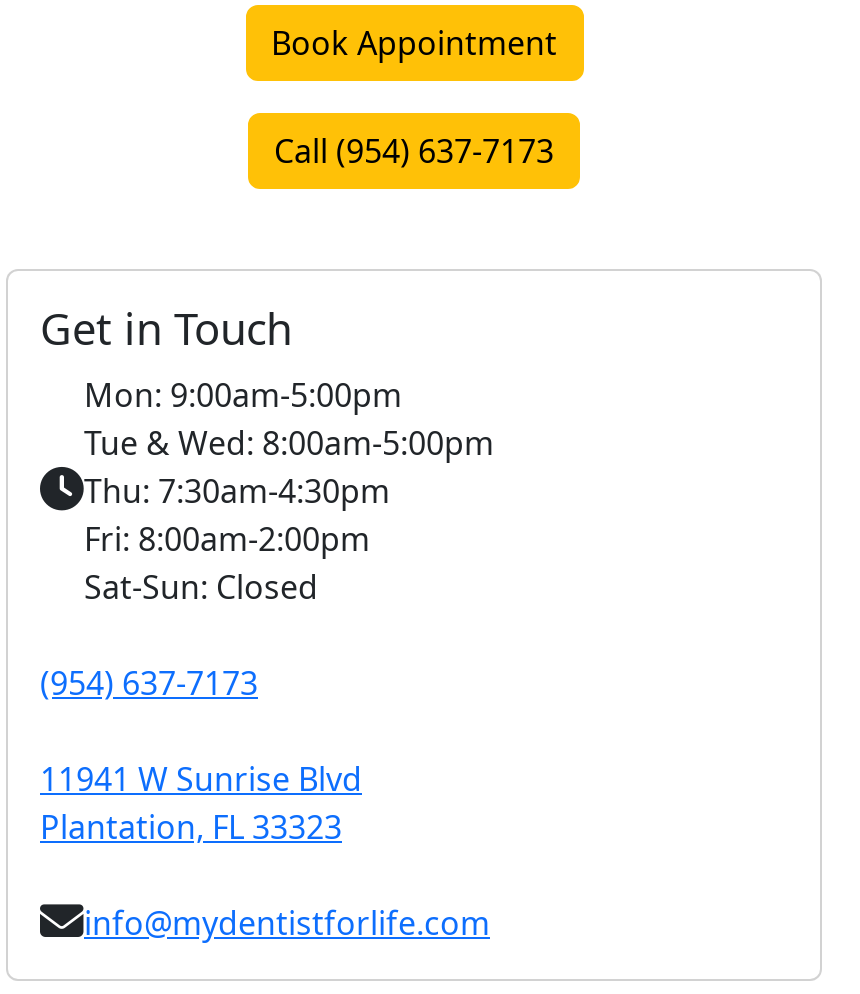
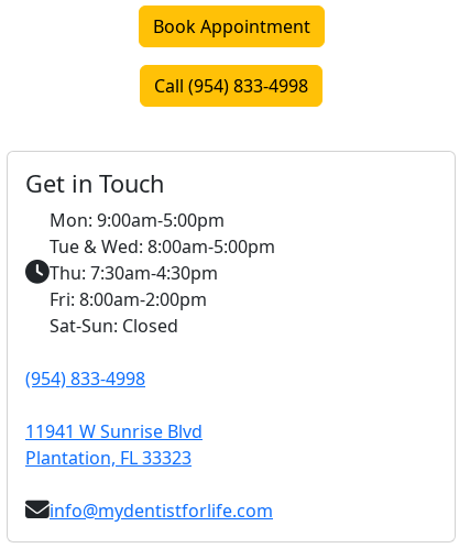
[274,129,554,173] Call (954) 637-7173 -> [154,74,308,98] Call (954) 833-4998
[40,661,258,705] (954) 637-7173 -> [25,366,145,390] (954) 833-4998

